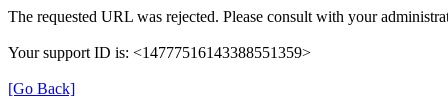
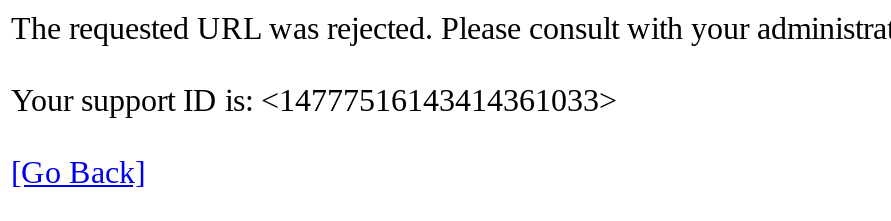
[8,44,311,61] Your support ID is: <14777516143388551359> -> [11,83,617,117] Your support ID is: <14777516143414361033>

